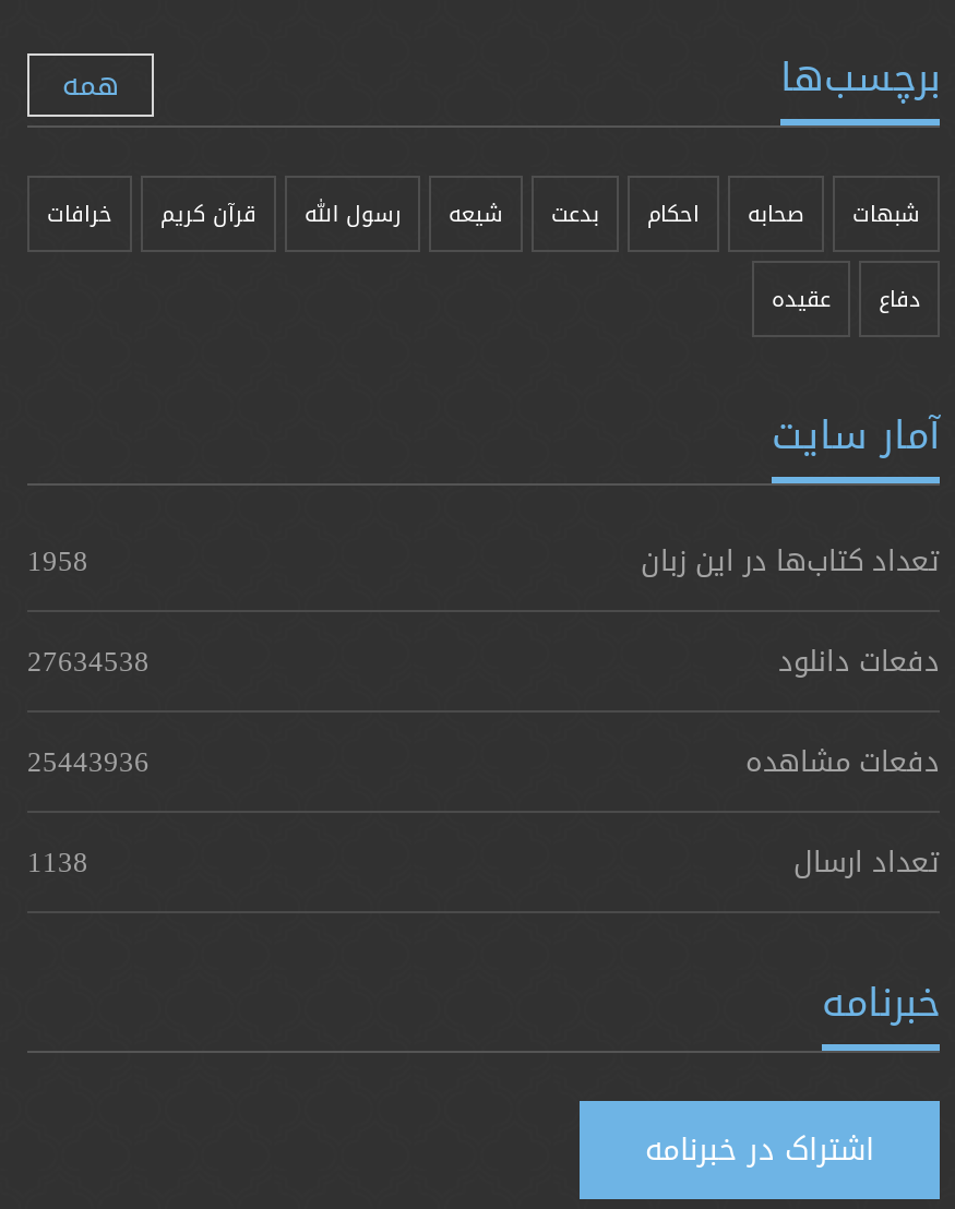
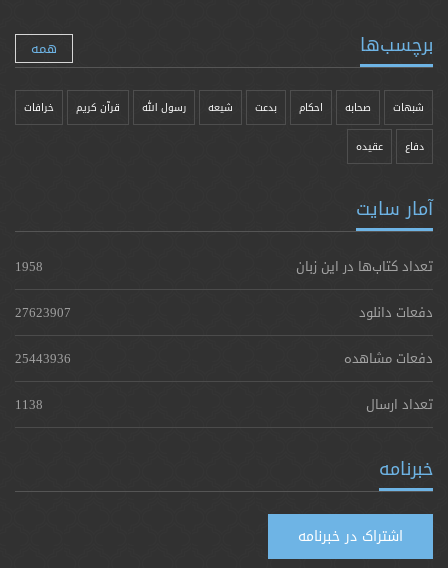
[27,634,150,686] 27634538 -> [15,300,71,324] 27623907

